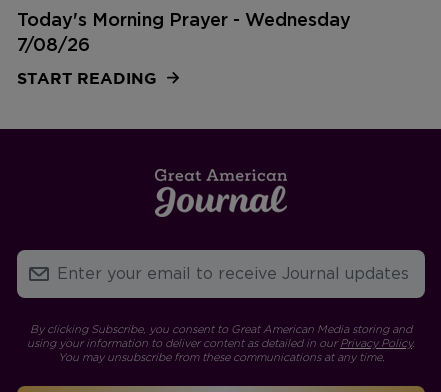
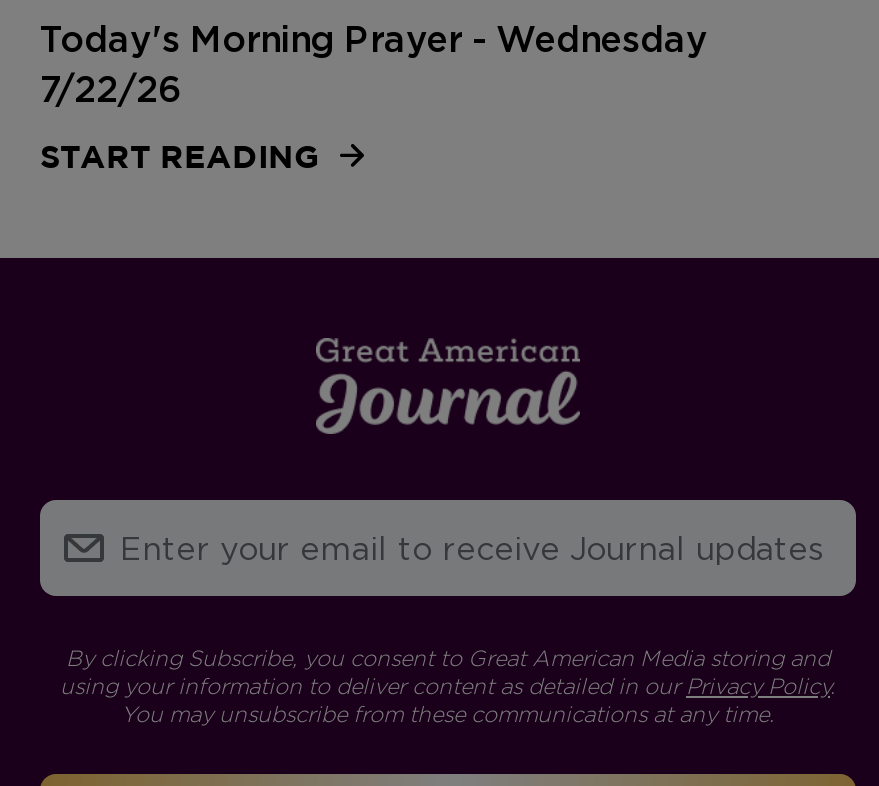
[17,33,90,56] 7/08/26 -> [40,65,182,111] 7/22/26

